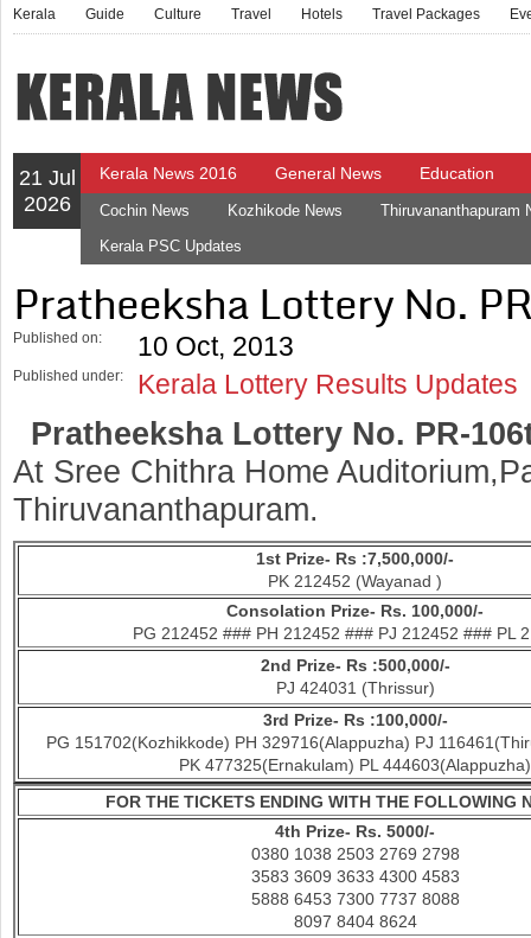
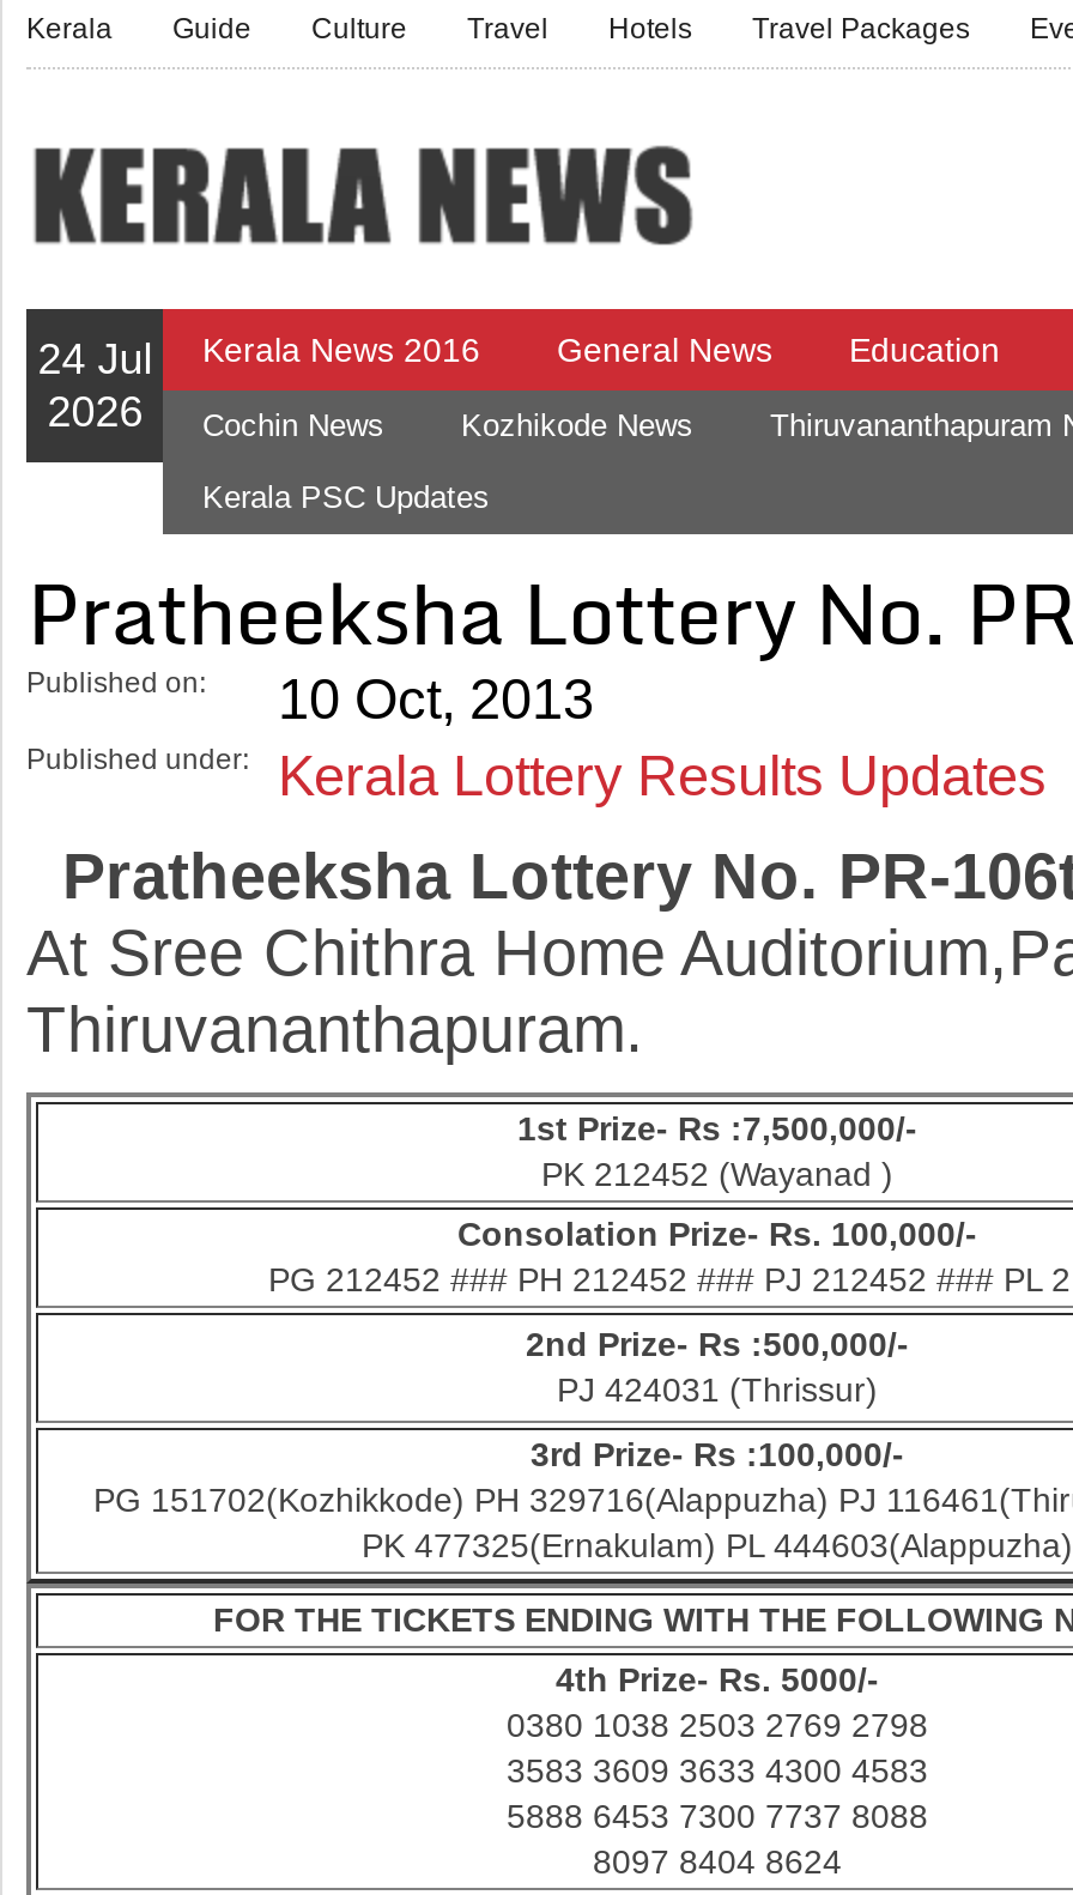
[19,164,495,190] 21 Jul Kerala News 2016 General News Education -> [38,331,1000,383] 24 Jul Kerala News 2016 General News Education

